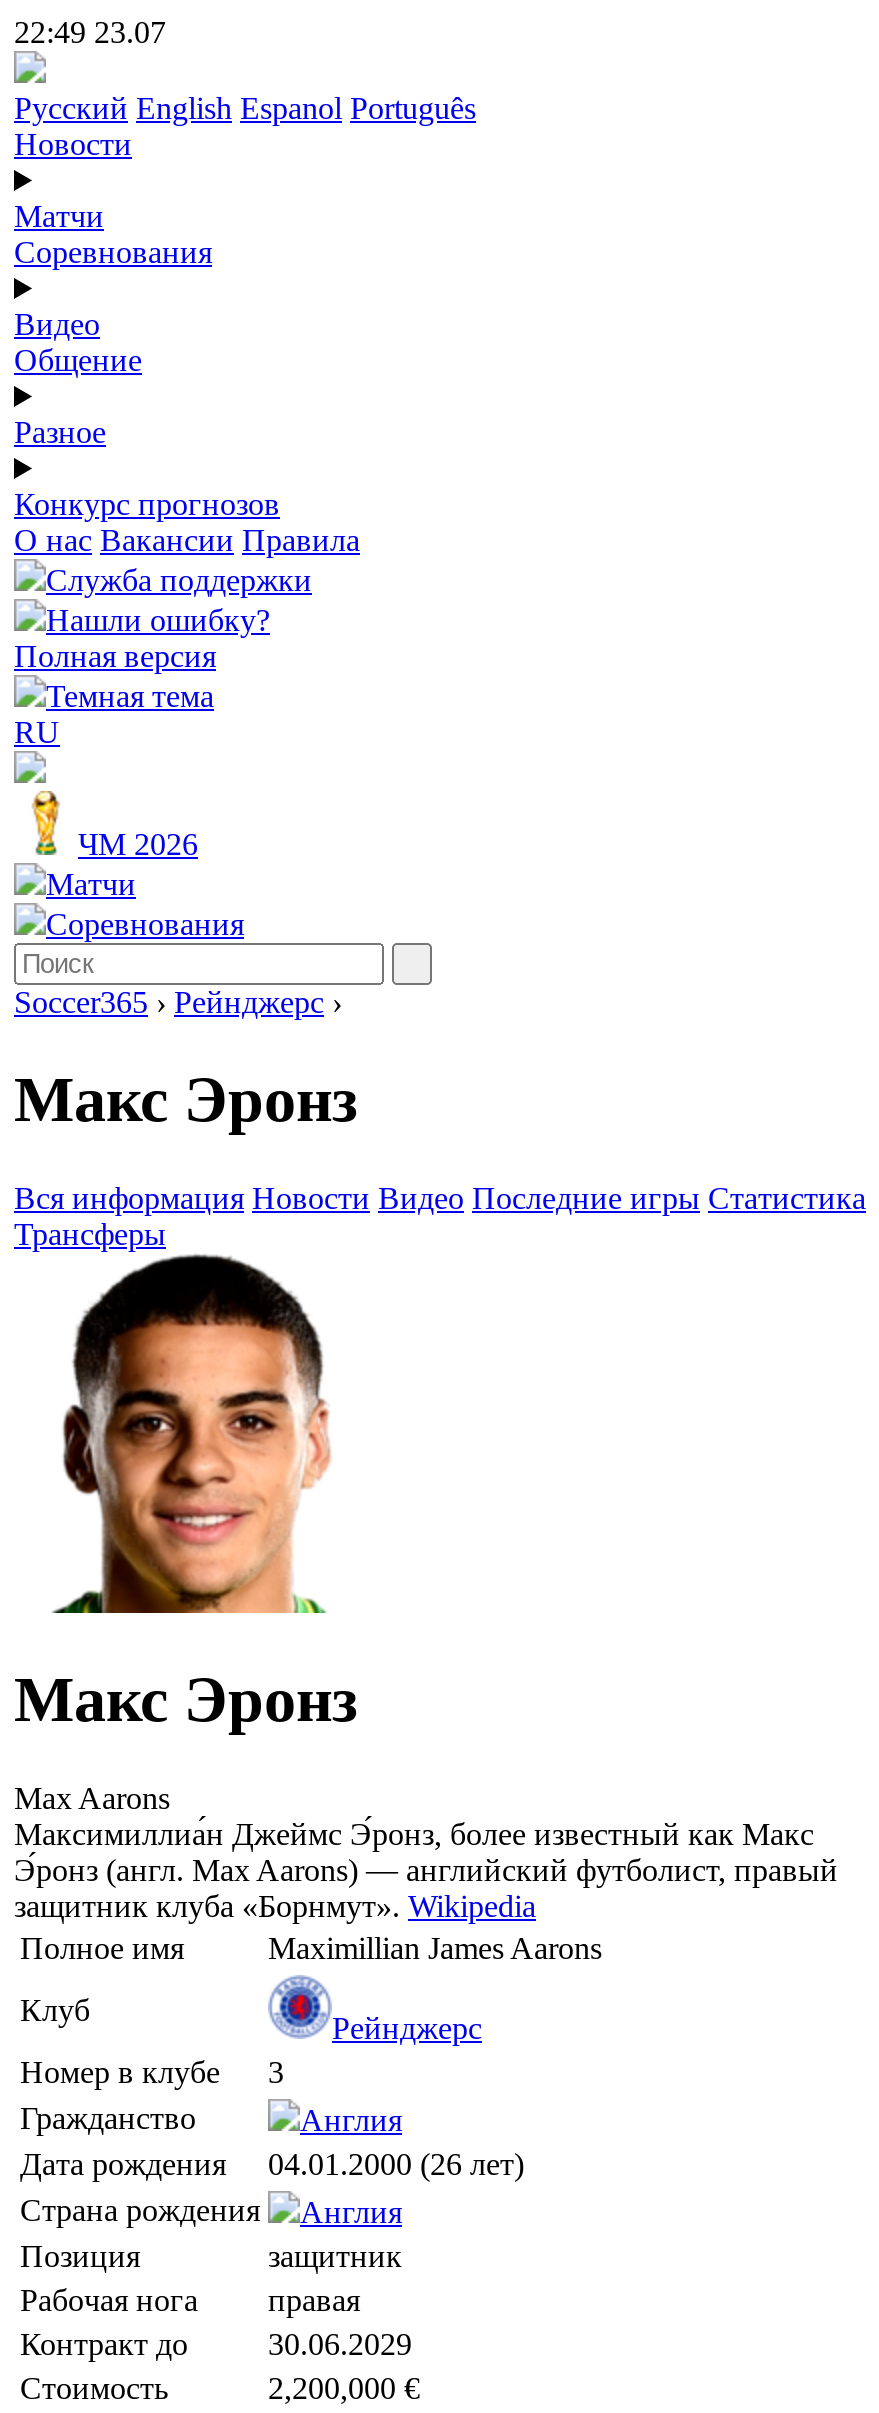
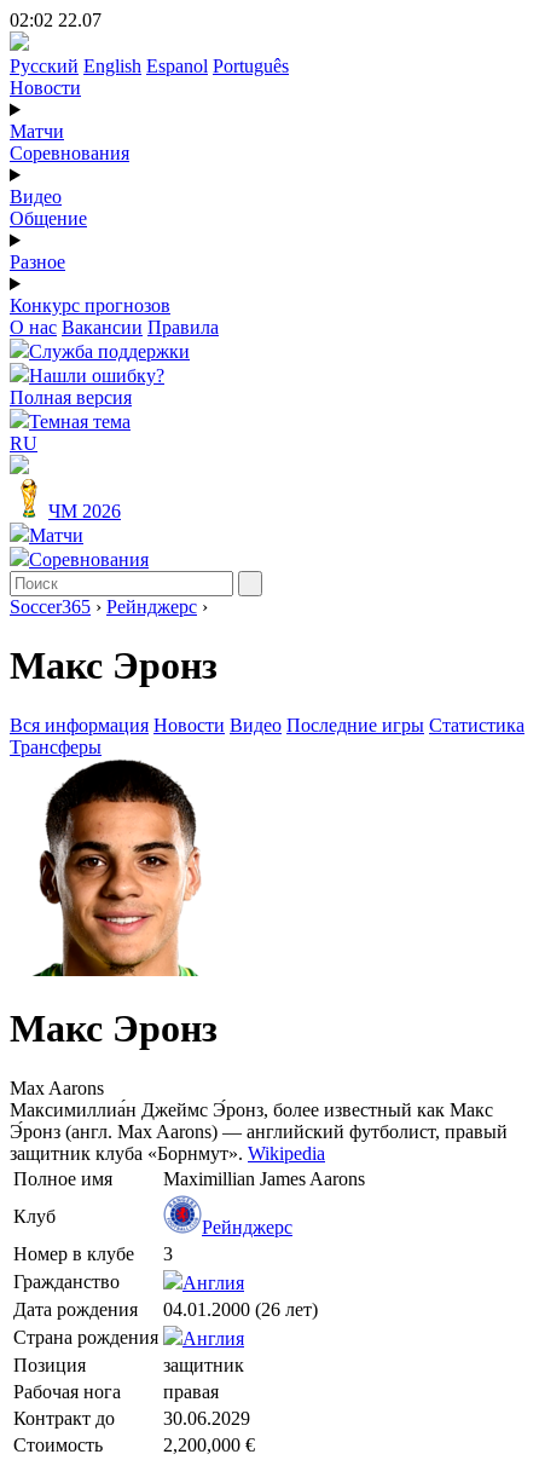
[14,15,166,49] 22:49 23.07 -> [10,10,102,30] 02:02 22.07

